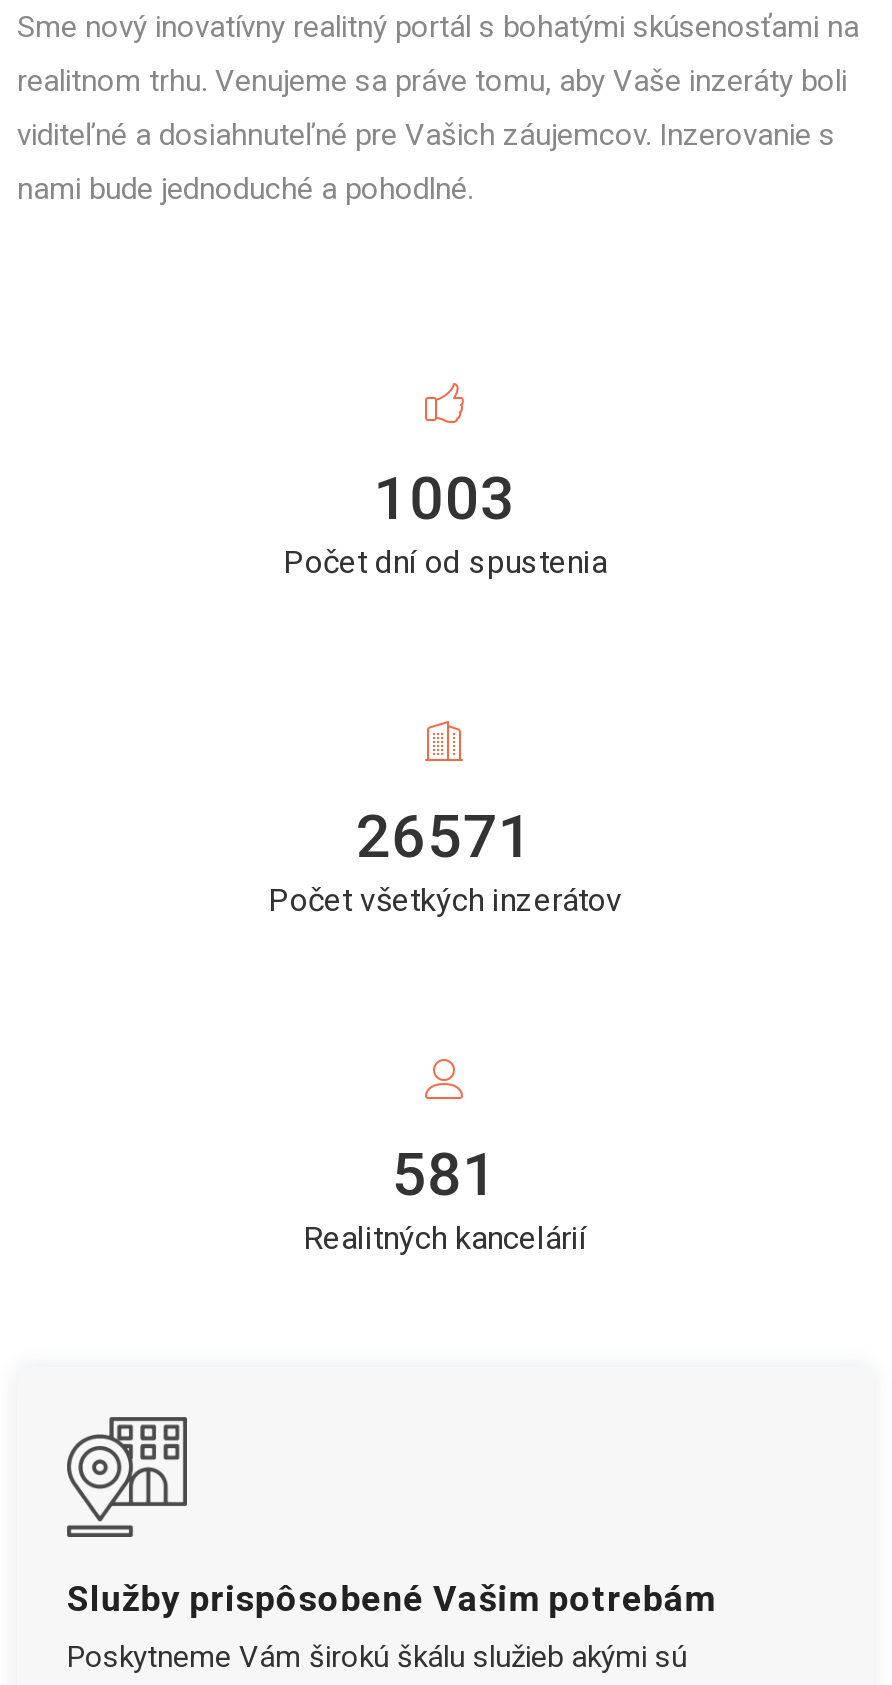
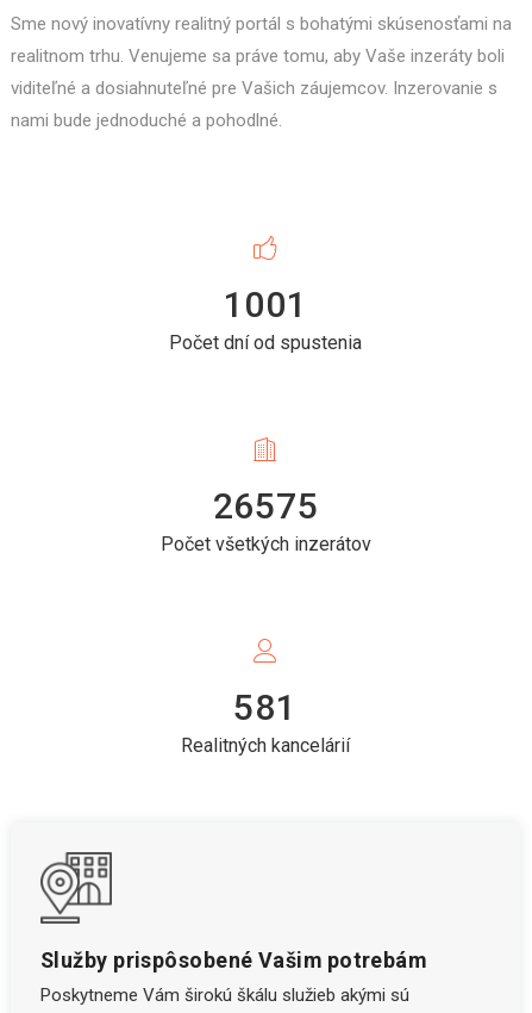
[374,463,516,533] 1003 -> [223,284,308,325] 1001
[356,801,534,871] 26571 -> [213,485,318,527] 26575

